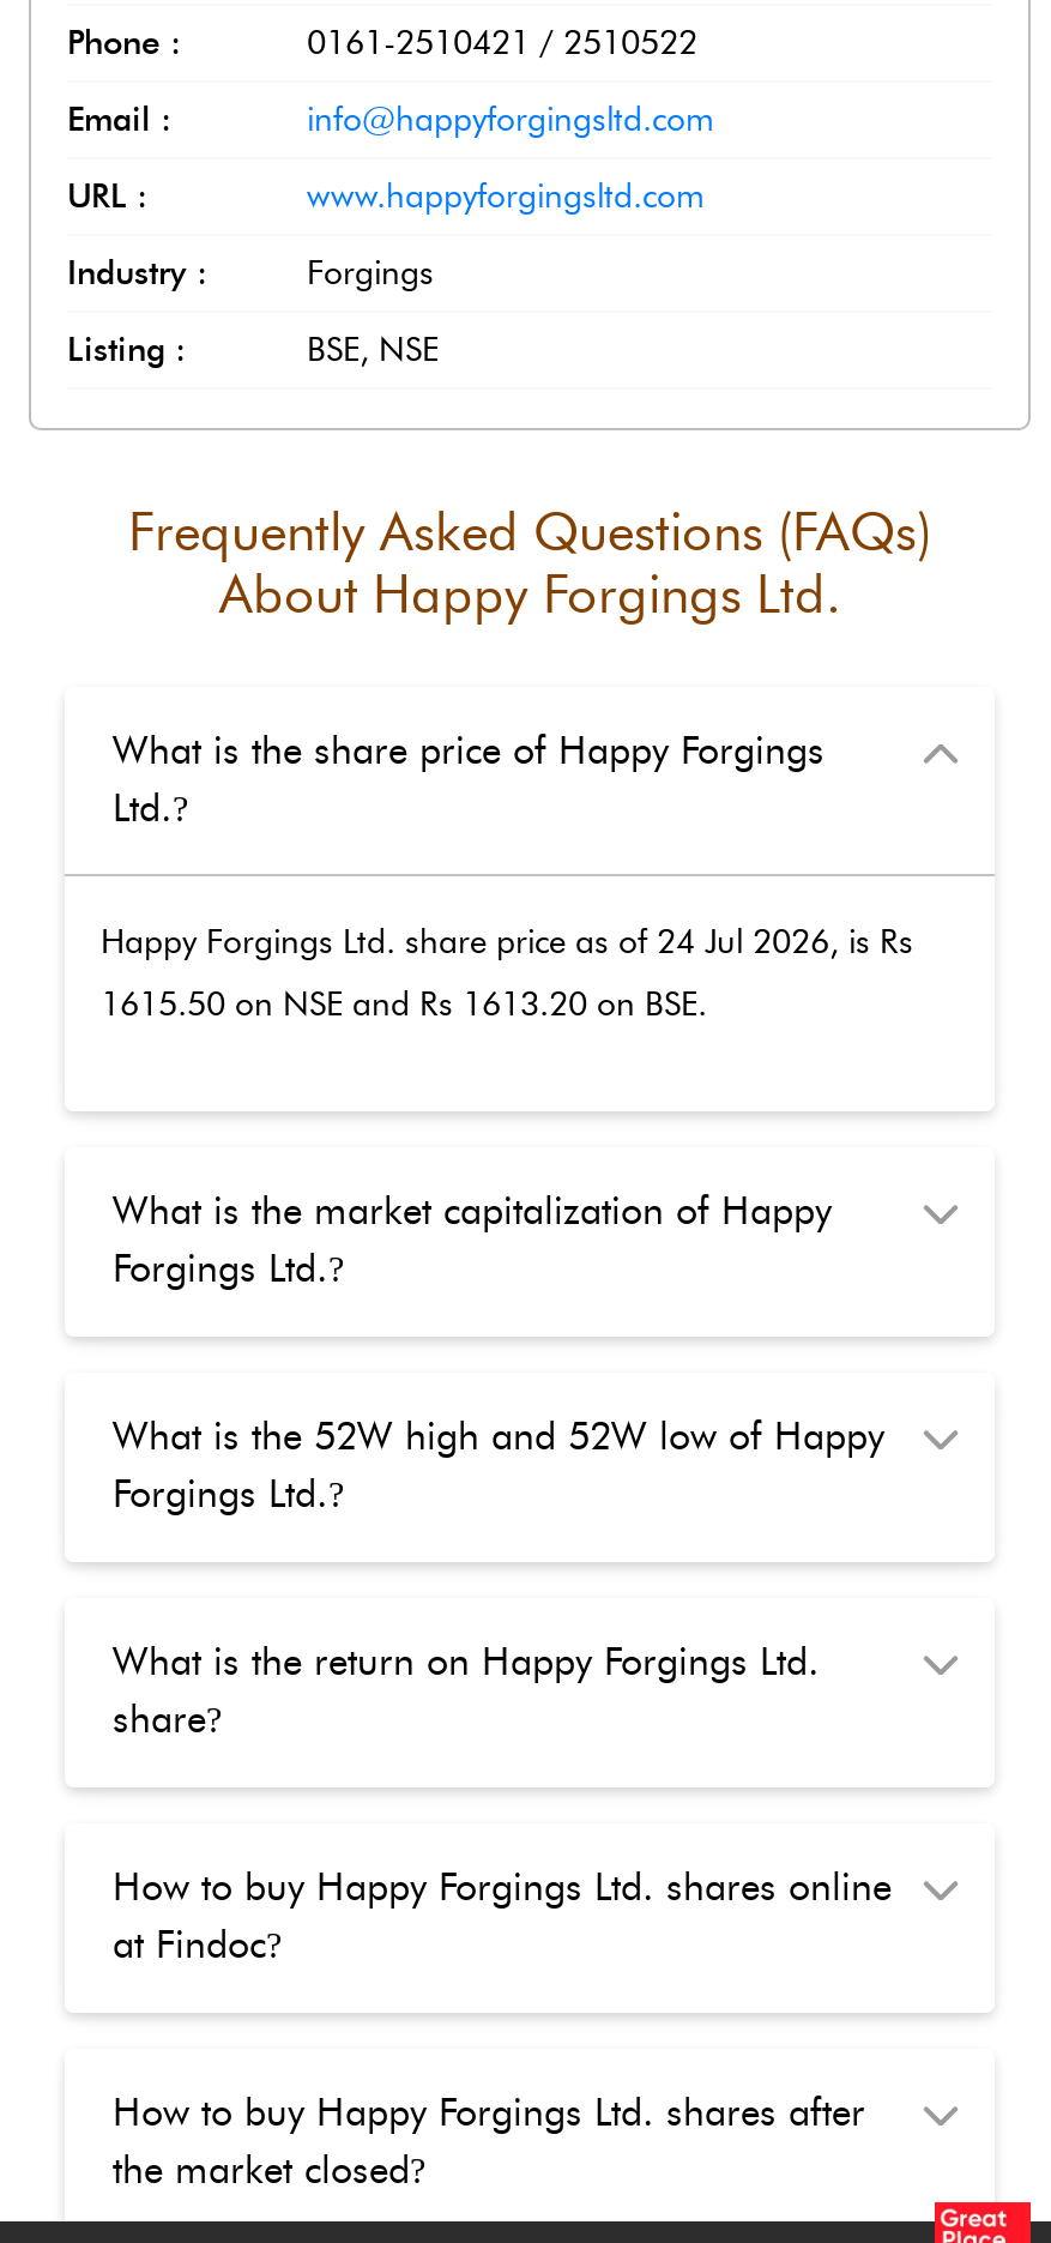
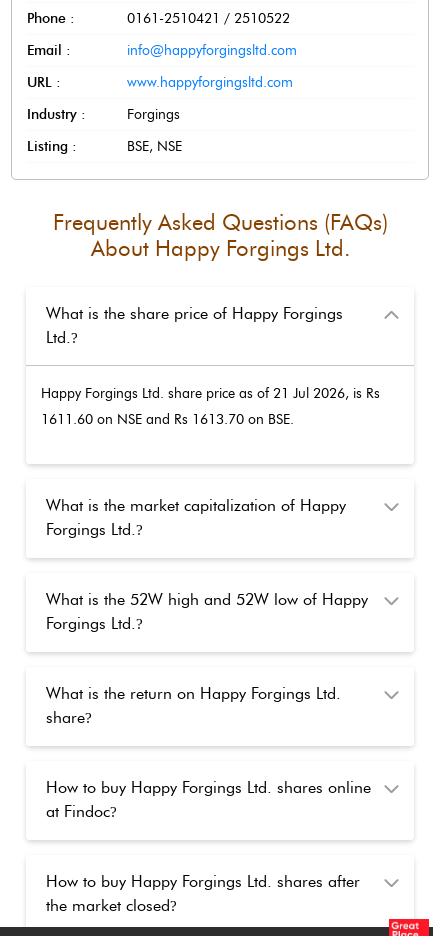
[101,922,913,963] Happy Forgings Ltd. share price as of 24 Jul 2026, is Rs -> [41,385,380,402] Happy Forgings Ltd. share price as of 21 Jul 2026, is Rs
[101,984,707,1025] 1615.50 on NSE and Rs 1613.20 on BSE. -> [41,411,294,428] 1611.60 on NSE and Rs 1613.70 on BSE.

